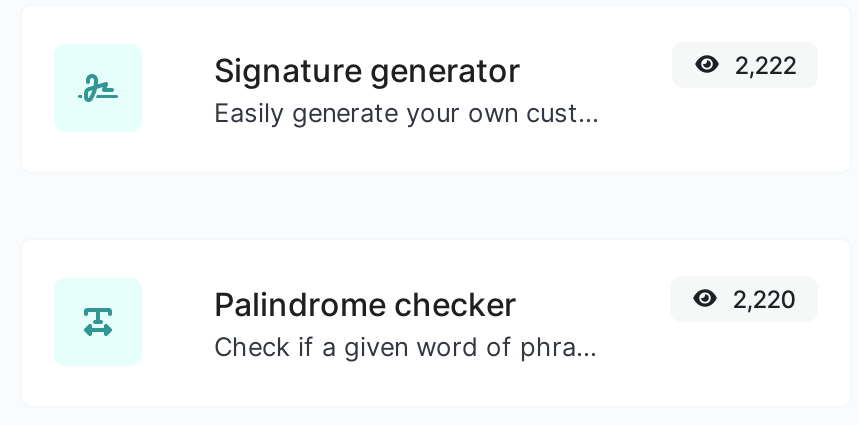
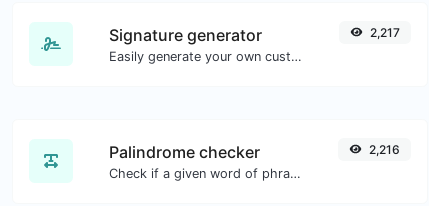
[728,49,796,79] 2,222 -> [367,25,400,40] 2,217
[726,283,796,313] 2,220 -> [366,142,400,157] 2,216

